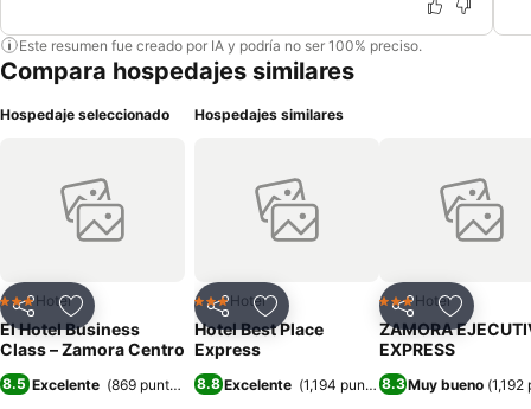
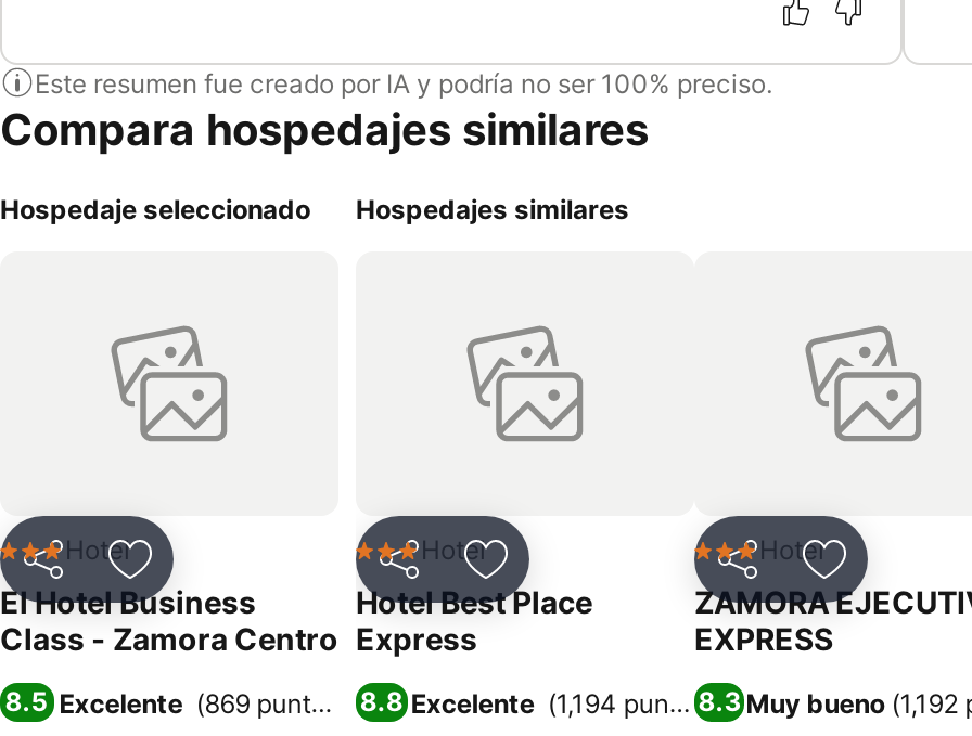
[0,339,185,359] Class – Zamora Centro -> [0,620,338,657] Class - Zamora Centro

